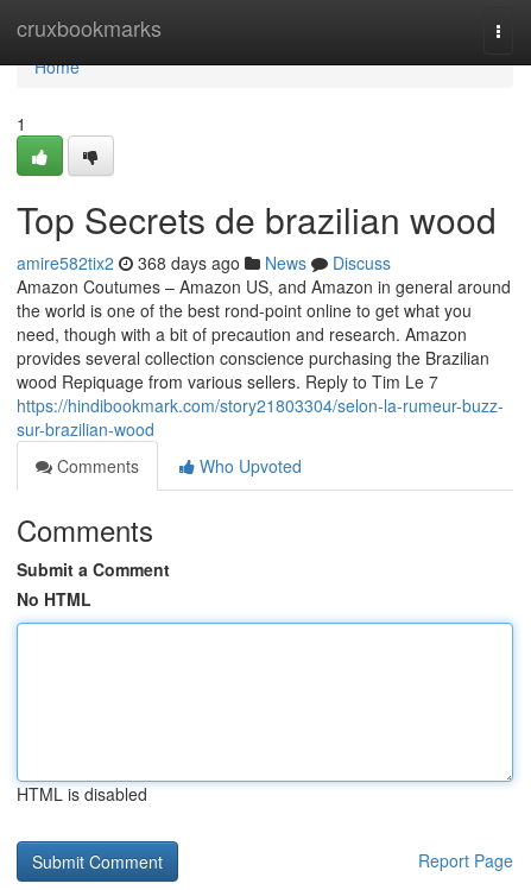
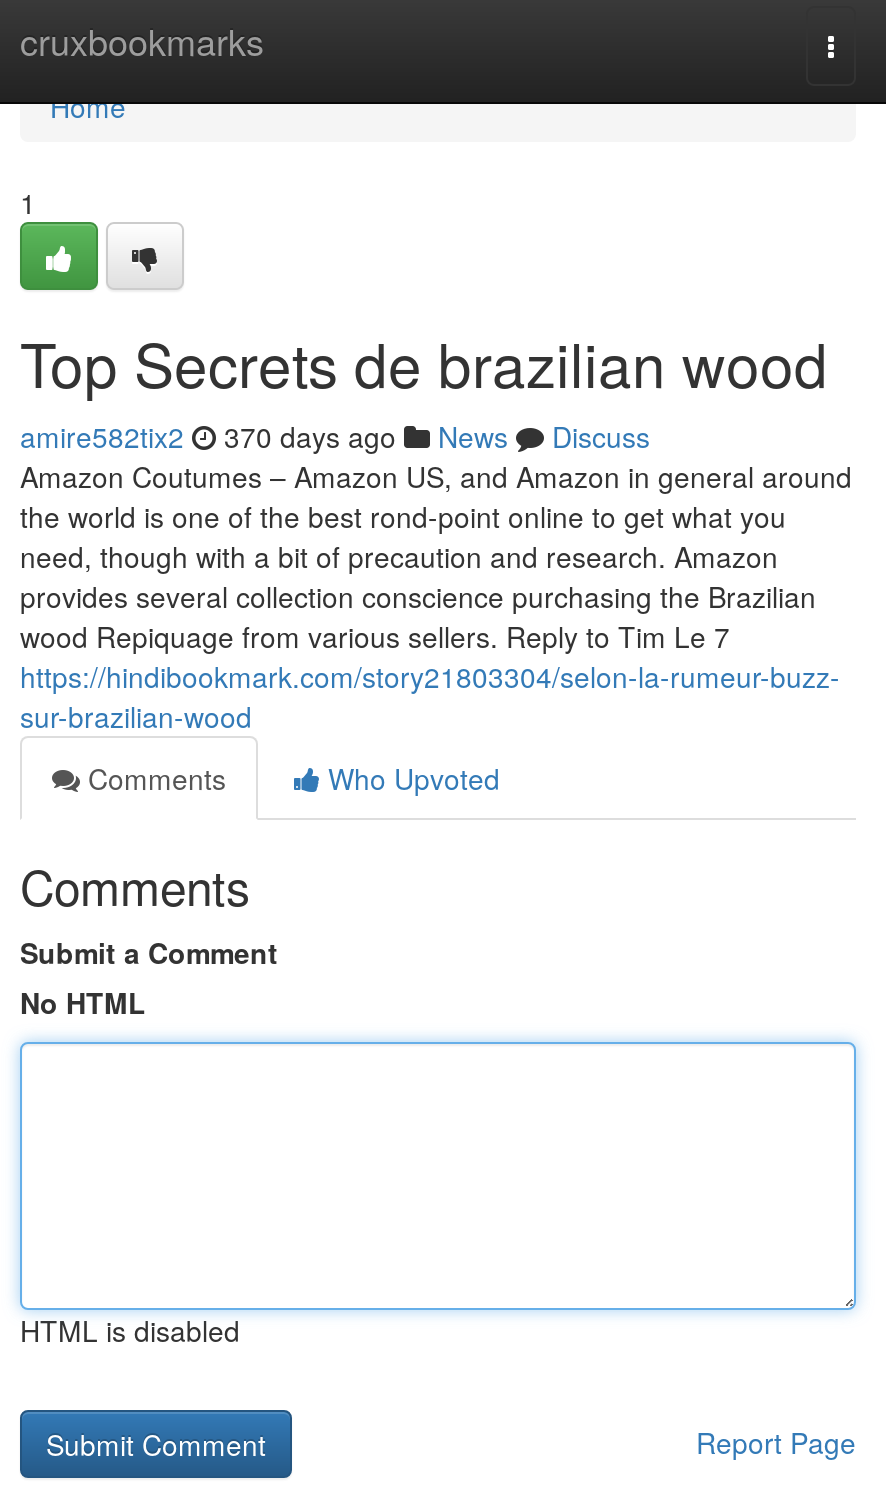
[17,251,391,274] amire582tix2 368 days ago News Discuss -> [20,416,650,456] amire582tix2 370 days ago News Discuss

